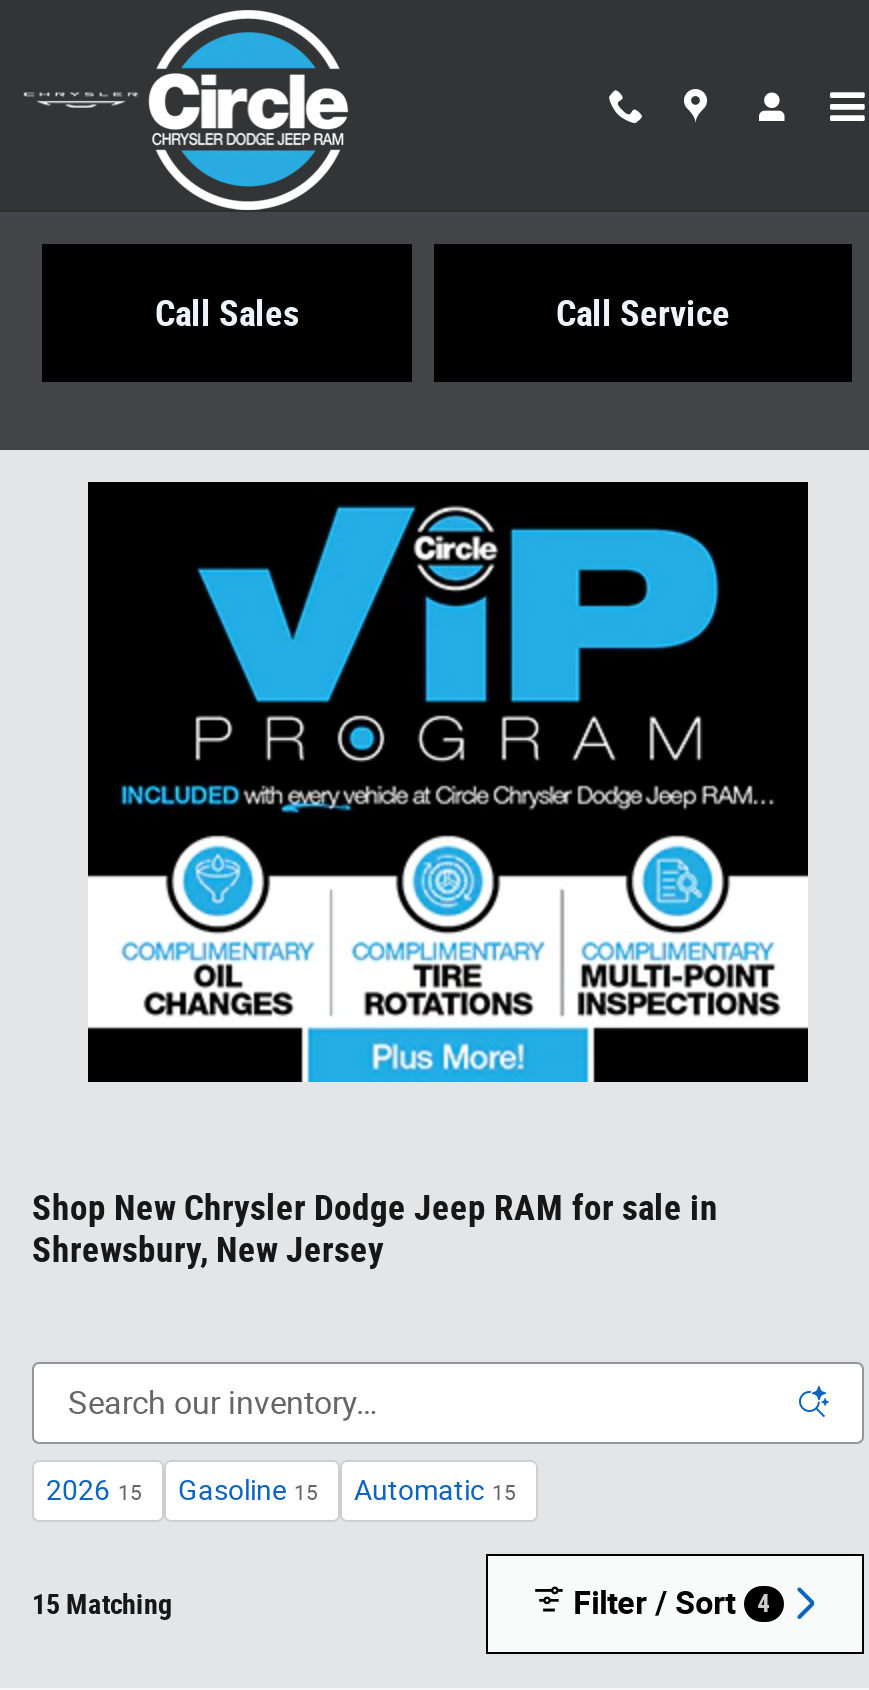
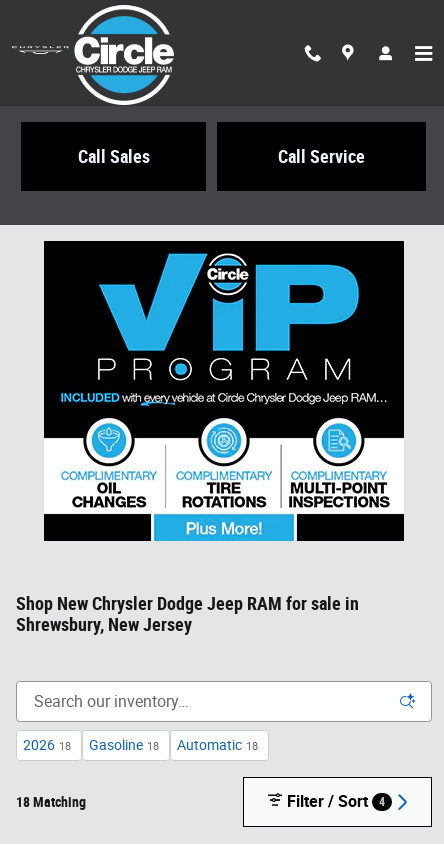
[46,1474,142,1506] 2026 15 -> [23,737,71,753] 2026 18
[178,1474,318,1506] Gasoline 15 -> [89,737,159,753] Gasoline 18
[354,1474,516,1506] Automatic 15 -> [177,737,258,753] Automatic 18
[32,1588,172,1620] 15 Matching -> [16,794,86,810] 18 Matching

